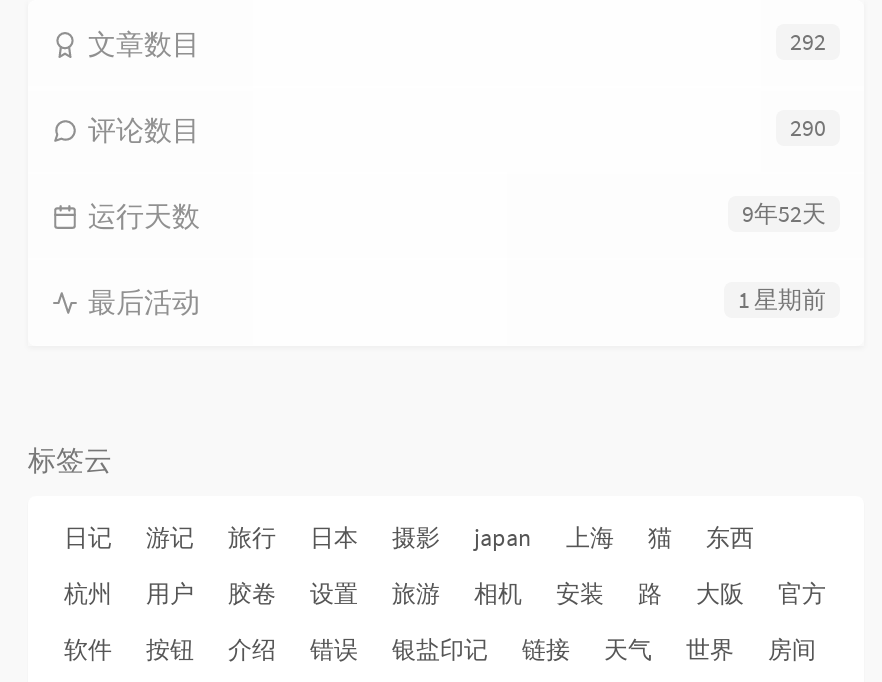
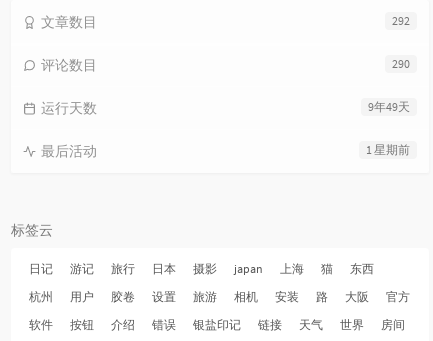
[742,198,826,228] 9年52天 -> [368,99,410,114] 9年49天

